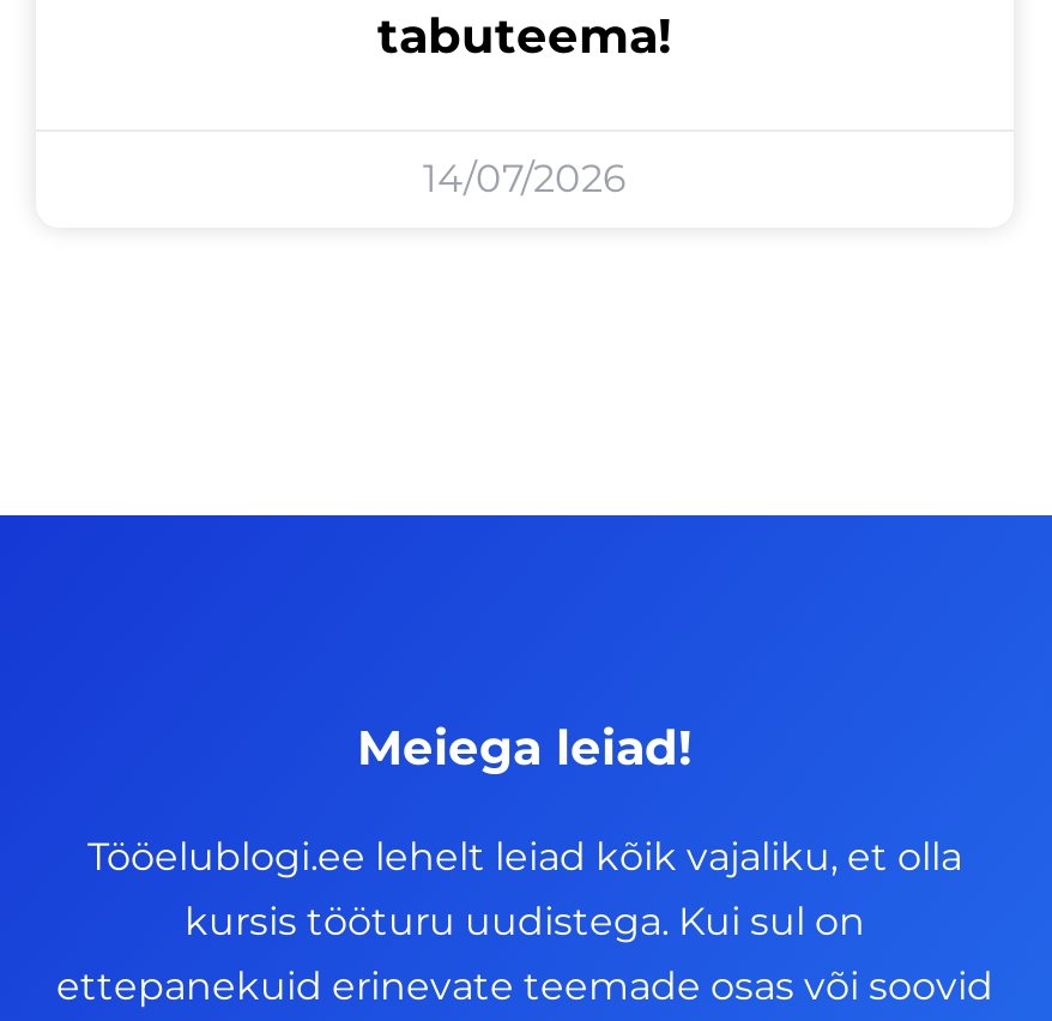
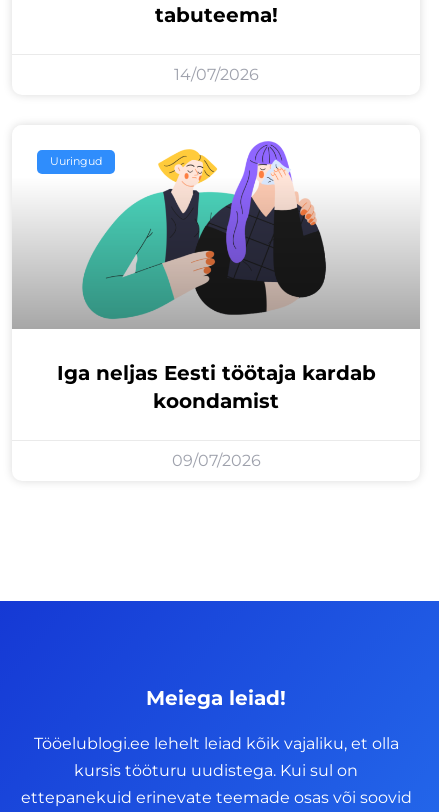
none -> [12,140,420,329] [image] | Uuringud
none -> [56,361,375,470] Iga neljas Eesti töötaja kardab | koondamist | 09/07/2026

